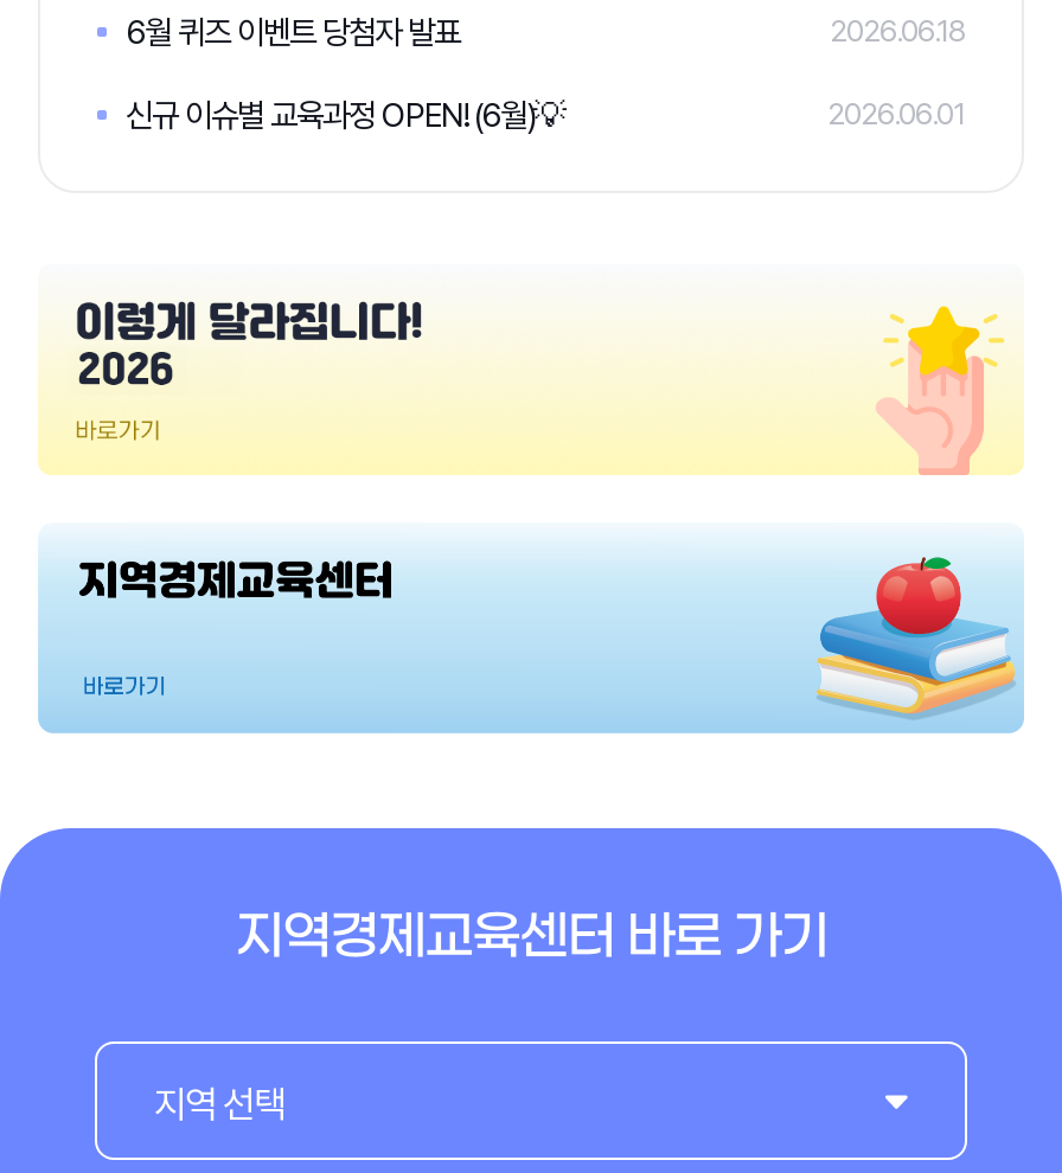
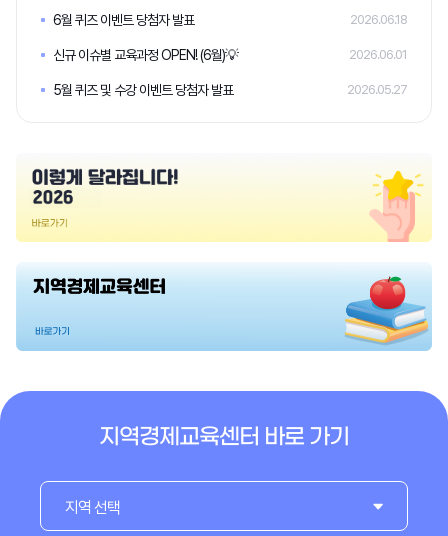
none -> [53,82,407,98] 5월 퀴즈 및 수강 이벤트 당첨자 발표 | 2026.05.27

